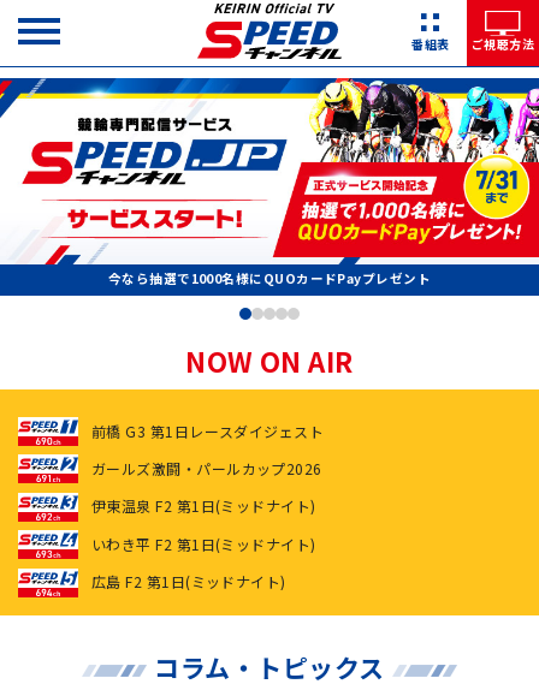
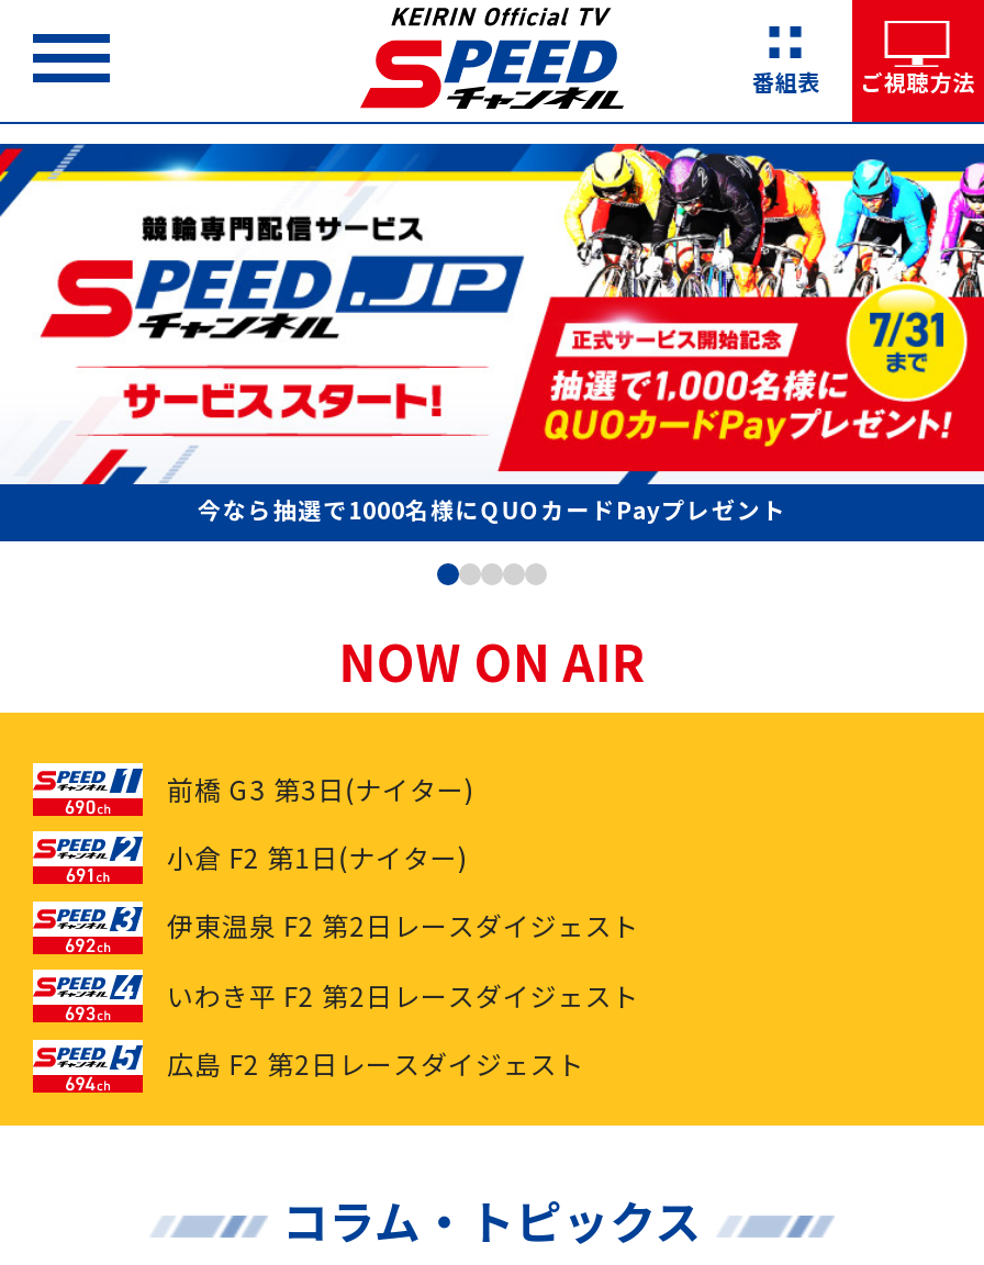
[91,420,324,441] 前橋 G3 第1日レースダイジェスト -> [167,769,474,806] 前橋 G3 第3日(ナイター)
[91,458,322,478] ガールズ激闘・パールカップ2026 -> [167,838,467,875] 小倉 F2 第1日(ナイター)
[91,496,316,516] 伊東温泉 F2 第1日(ミッドナイト) -> [167,907,639,944] 伊東温泉 F2 第2日レースダイジェスト
[91,534,316,554] いわき平 F2 第1日(ミッドナイト) -> [167,976,639,1013] いわき平 F2 第2日レースダイジェスト
[91,571,286,592] 広島 F2 第1日(ミッドナイト) -> [167,1045,585,1082] 広島 F2 第2日レースダイジェスト

